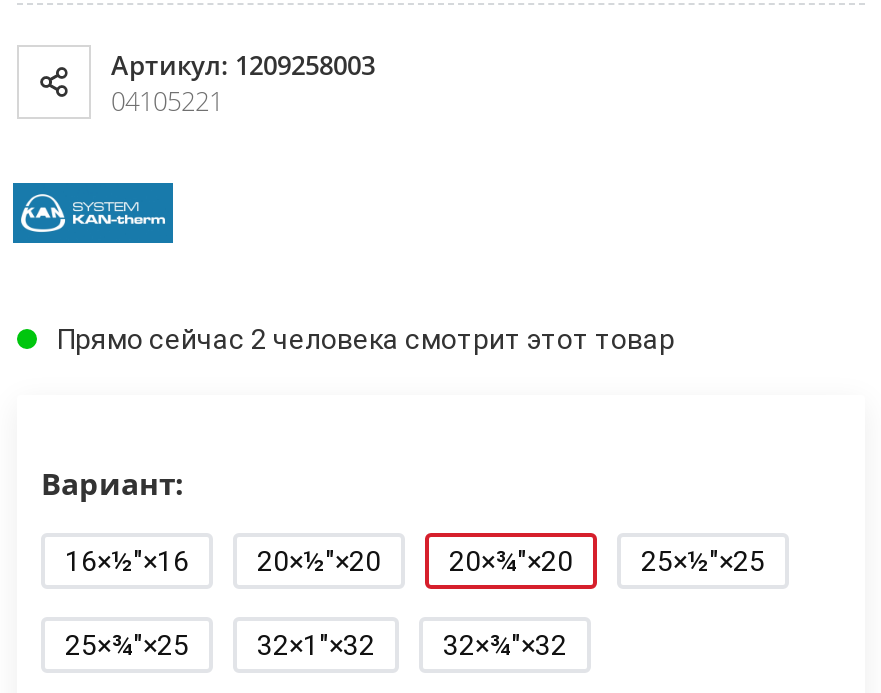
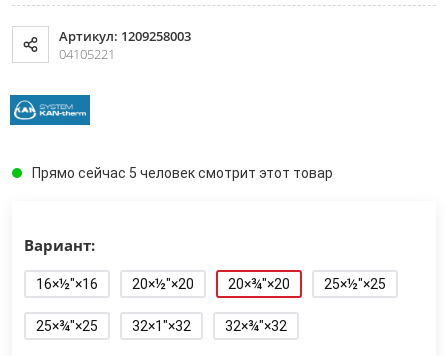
[57,323,675,355] Прямо сейчас 2 человека смотрит этот товар -> [32,165,333,181] Прямо сейчас 5 человек смотрит этот товар

